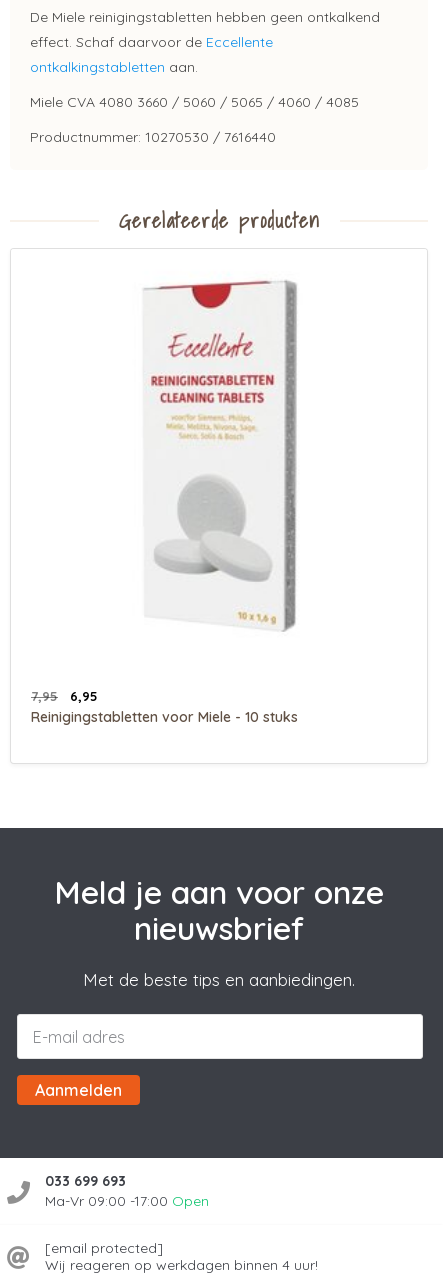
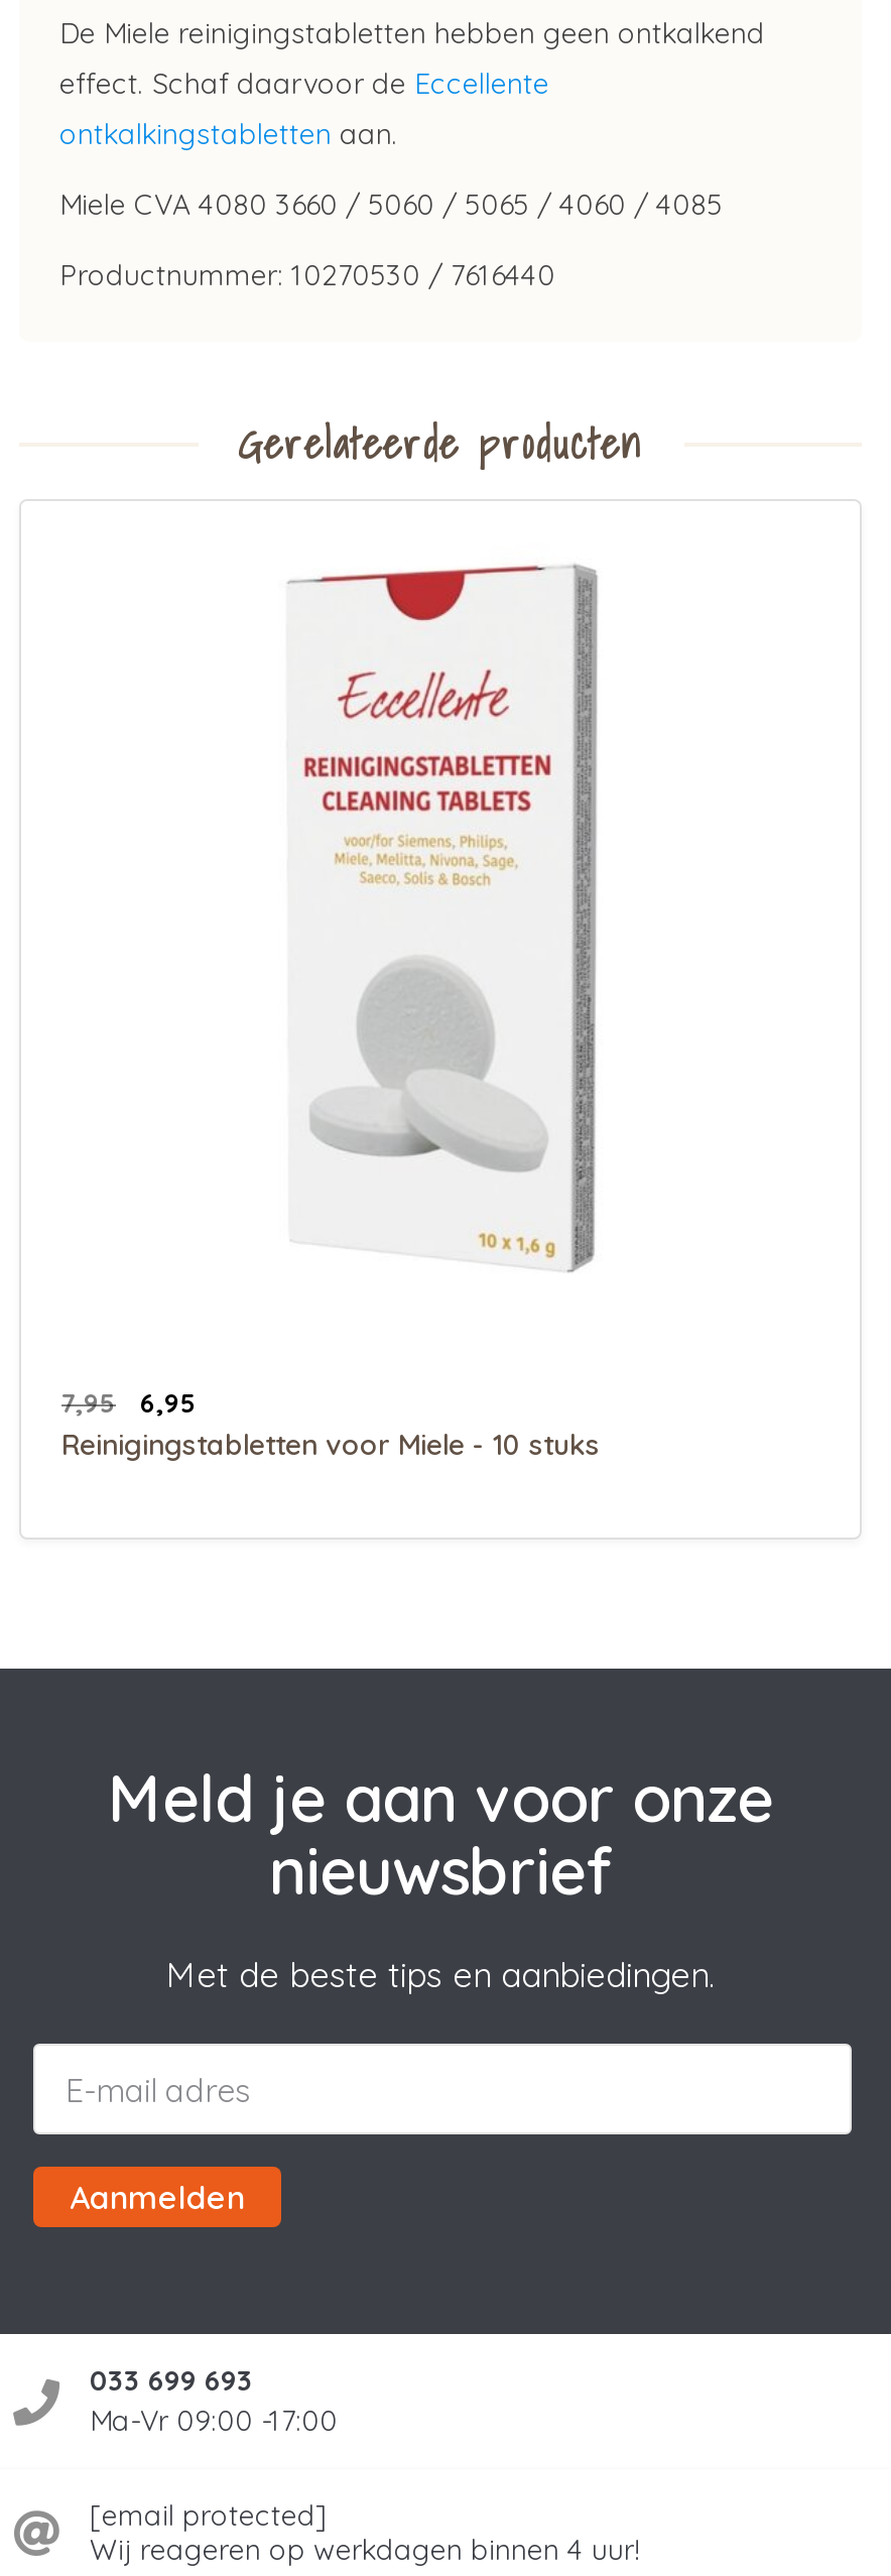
[45,1192,209,1210] Ma-Vr 09:00 -17:00 Open -> [90,2404,338,2440] Ma-Vr 09:00 -17:00

